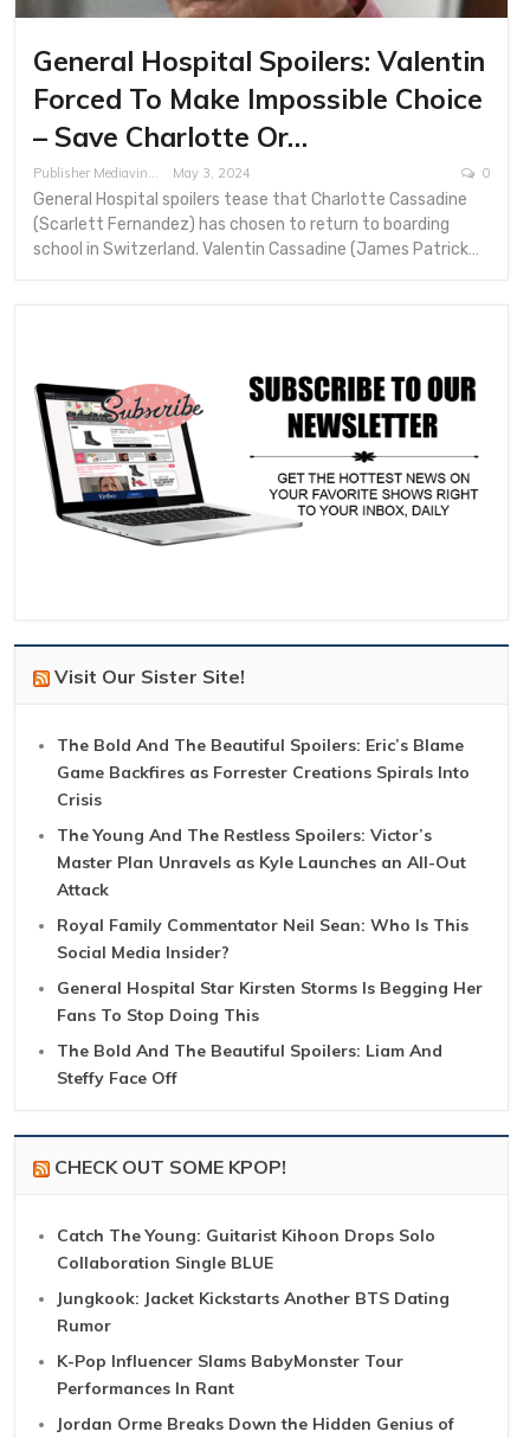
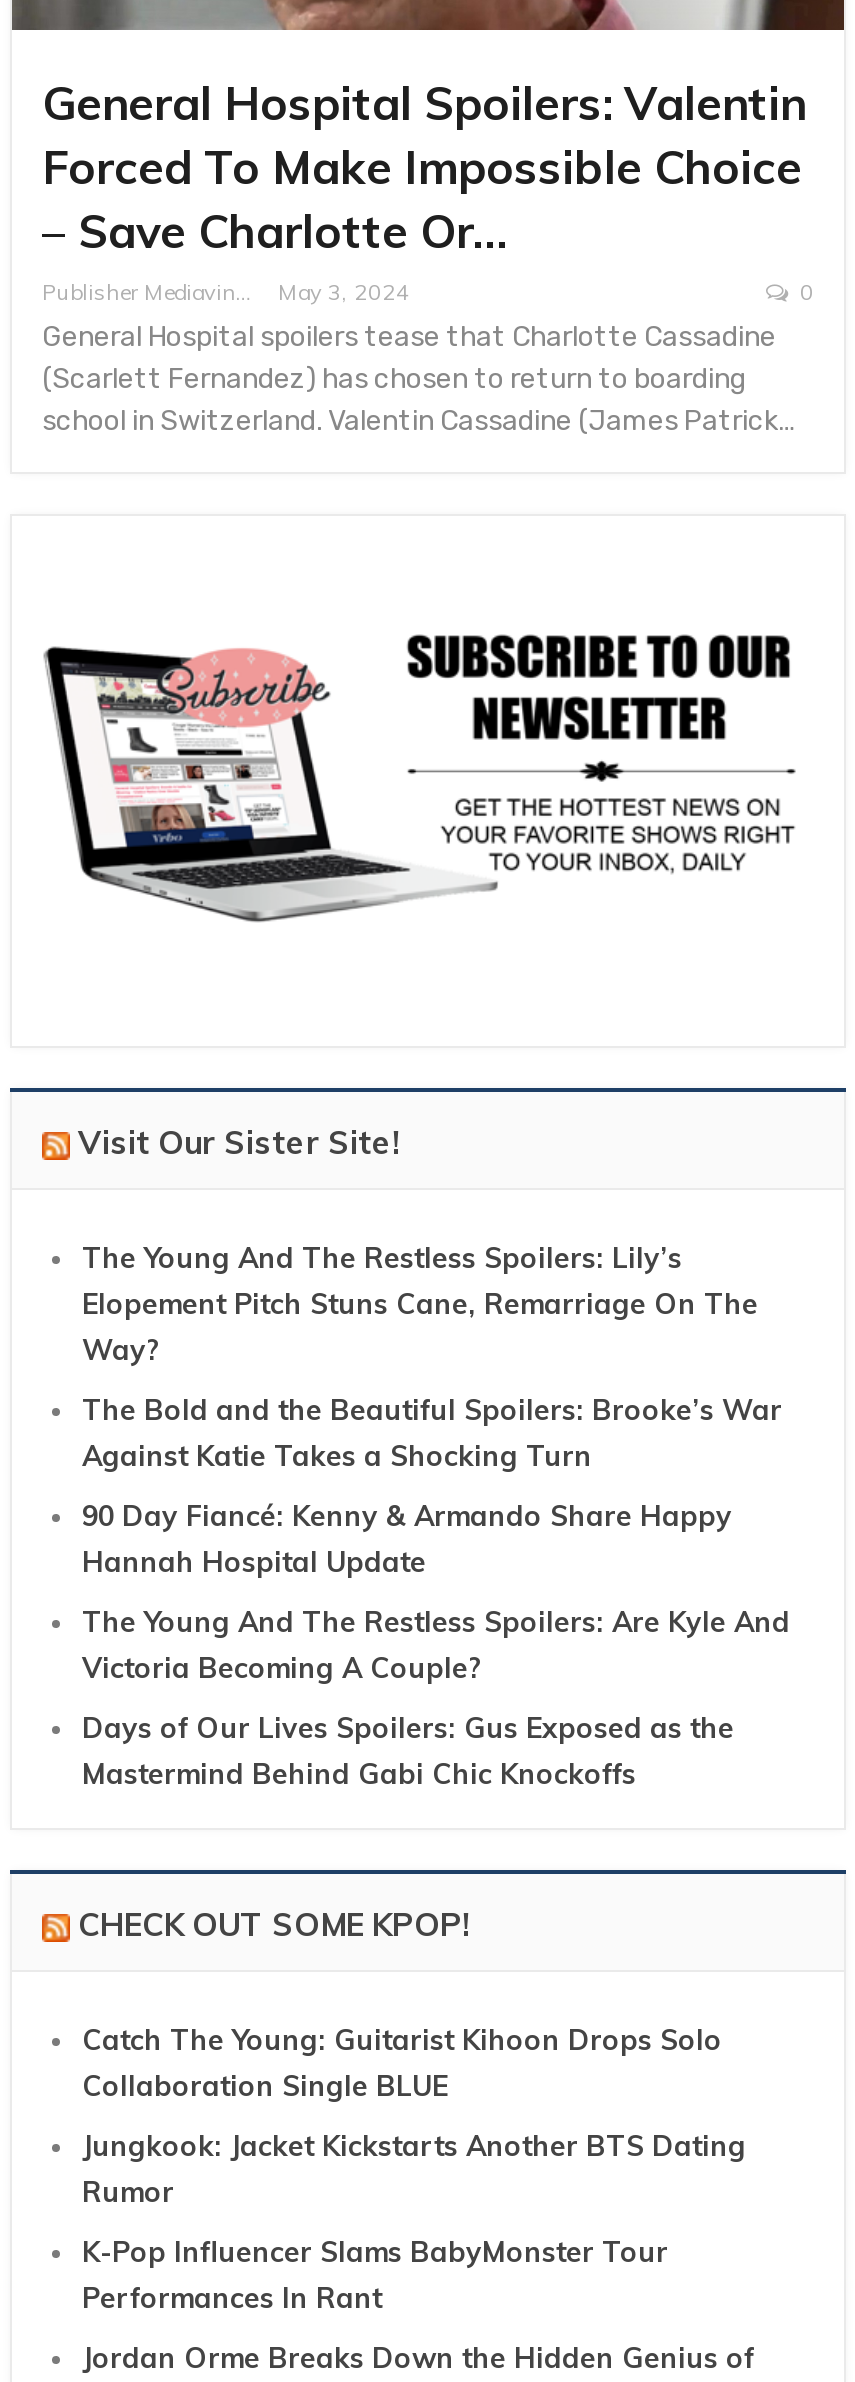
[57,734,470,810] The Bold And The Beautiful Spoilers: Eric’s Blame | Game Backfires as Forrester Creations Spirals Into | Crisis -> [82,1239,758,1367] The Young And The Restless Spoilers: Lily’s | Elopement Pitch Stuns Cane, Remarriage On The | Way?
[57,824,466,900] The Young And The Restless Spoilers: Victor’s | Master Plan Unravels as Kyle Launches an All-Out | Attack -> [82,1391,782,1473] The Bold and the Beautiful Spoilers: Brooke’s War | Against Katie Takes a Shocking Turn
[57,914,468,963] Royal Family Commentator Neil Sean: Who Is This | Social Media Insider? -> [82,1497,732,1579] 90 Day Fiancé: Kenny & Armando Share Happy | Hannah Hospital Update
[57,977,483,1025] General Hospital Star Kirsten Storms Is Begging Her | Fans To Stop Doing This -> [82,1603,790,1685] The Young And The Restless Spoilers: Are Kyle And | Victoria Becoming A Couple?
[57,1040,442,1088] The Bold And The Beautiful Spoilers: Liam And | Steffy Face Off -> [82,1709,734,1791] Days of Our Lives Spoilers: Gus Exposed as the | Mastermind Behind Gabi Chic Knockoffs

